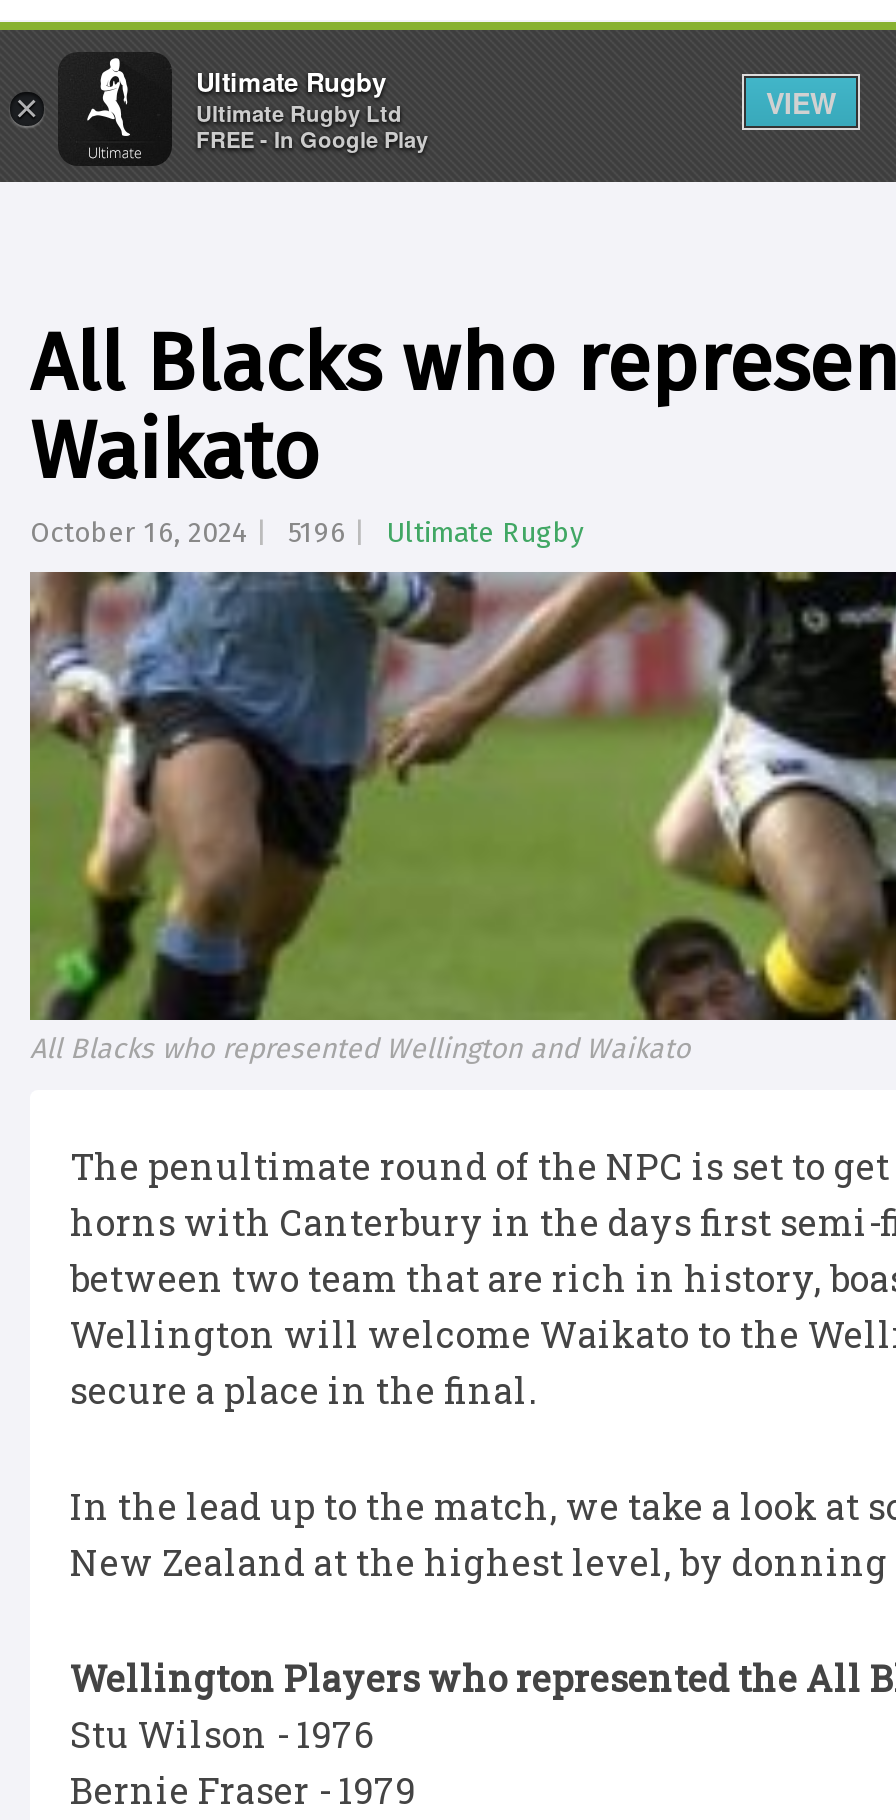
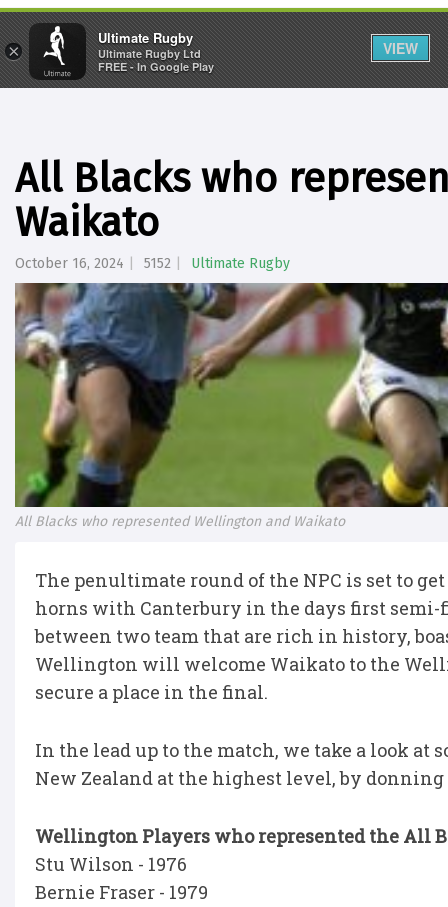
[30,516,584,550] October 16, 2024 5196 Ultimate Rugby -> [15,255,290,272] October 16, 2024 5152 Ultimate Rugby

